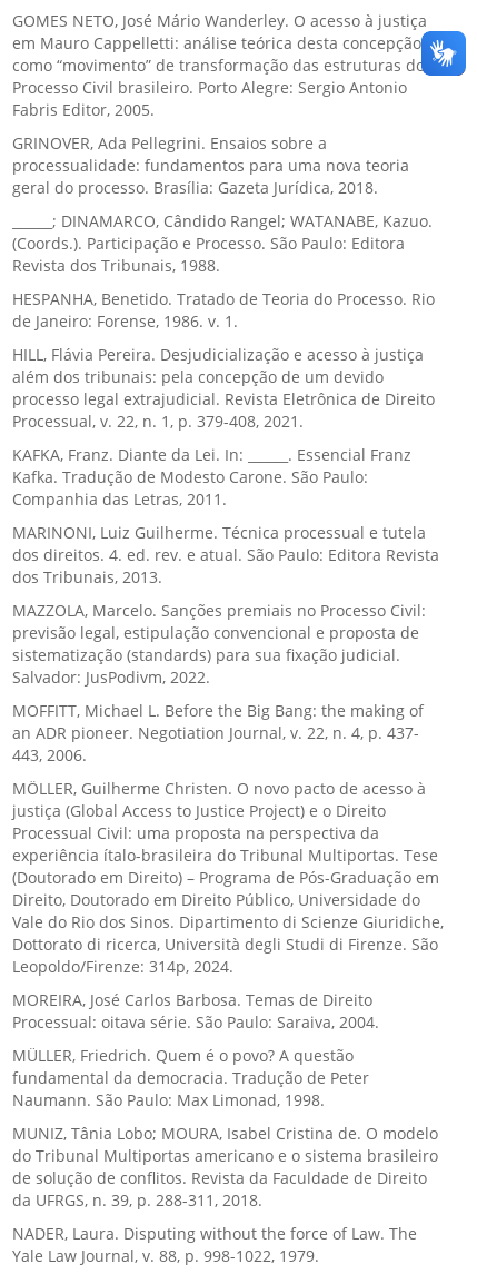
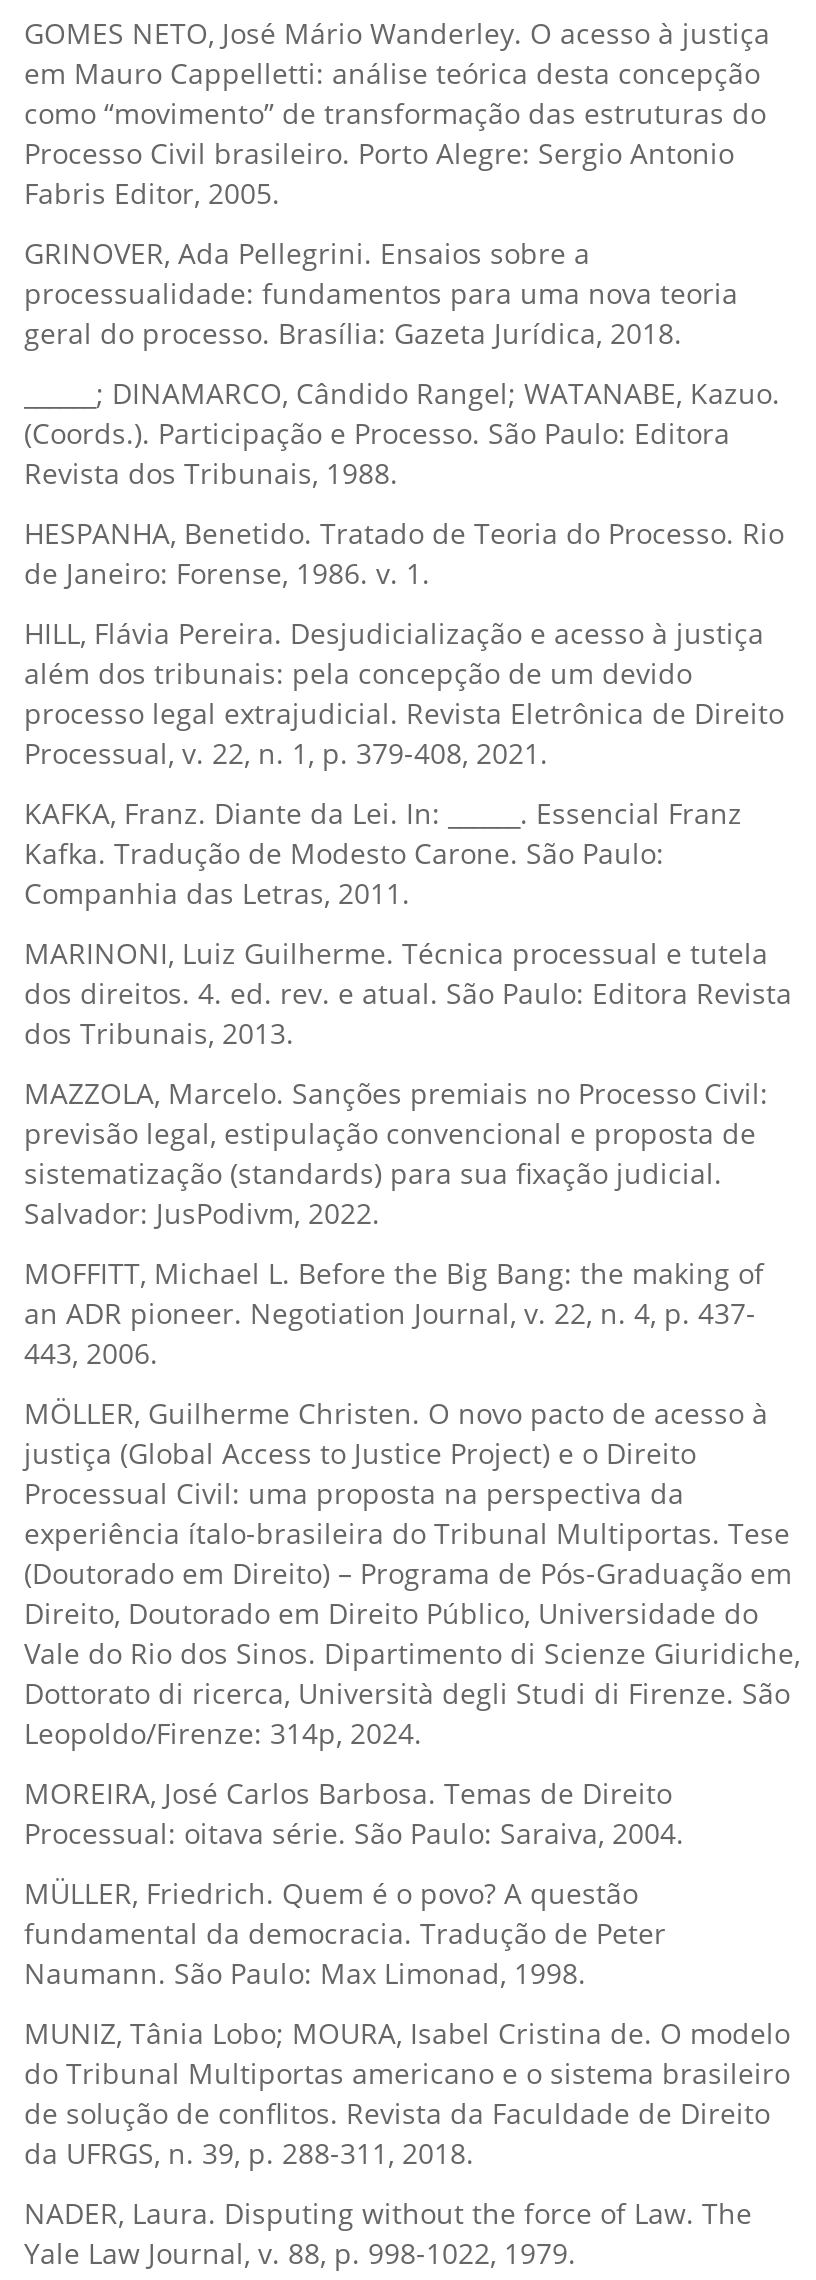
[426,29,468,78] [image] -> none

